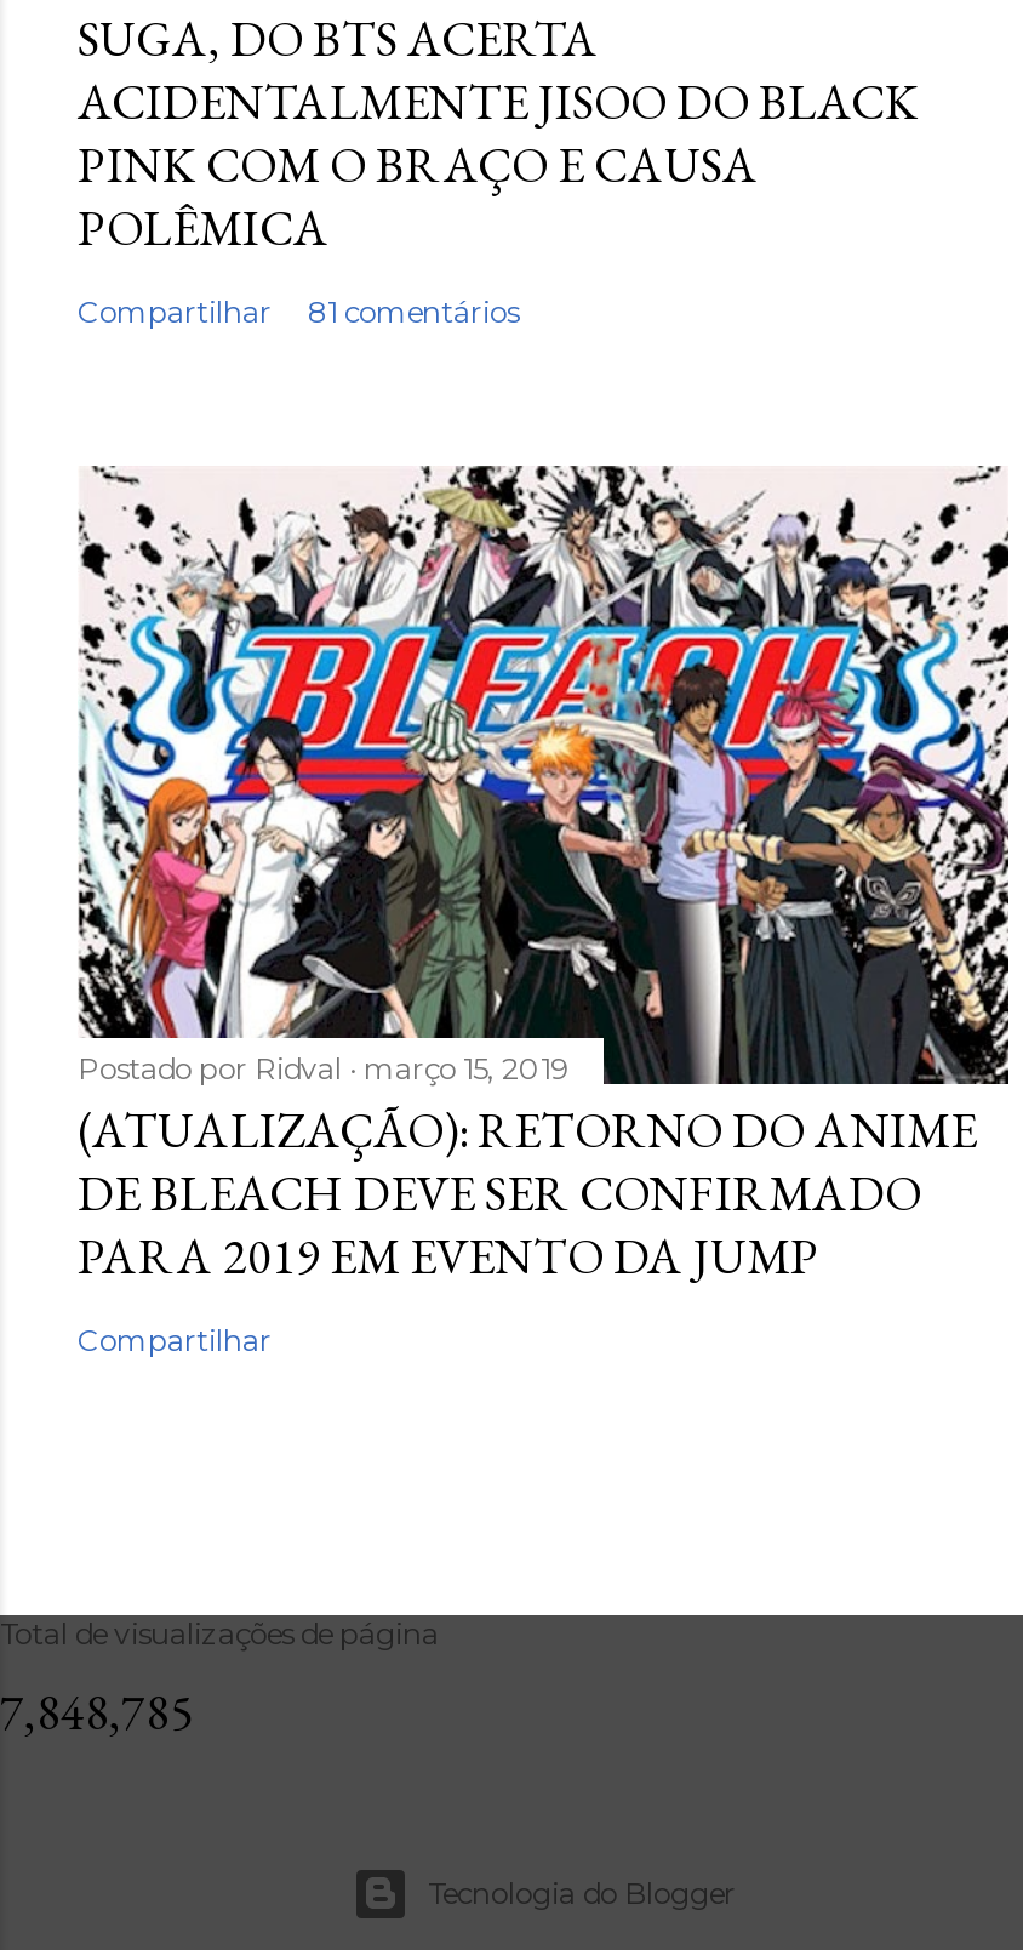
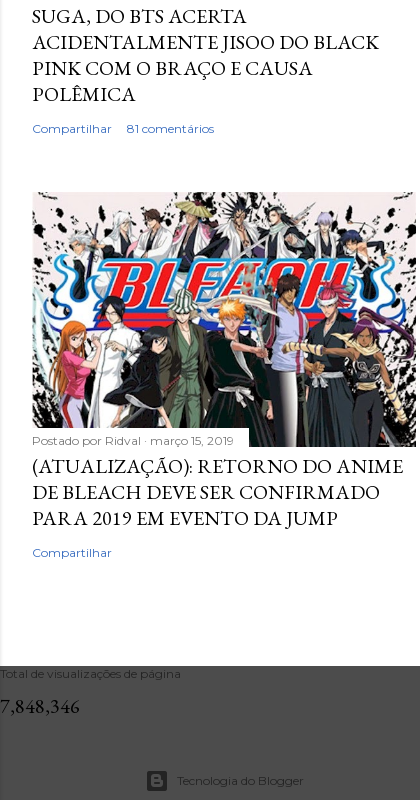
[0,1681,194,1744] 7,848,785 -> [0,693,80,719] 7,848,346

